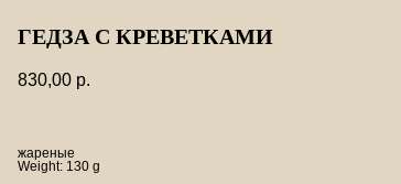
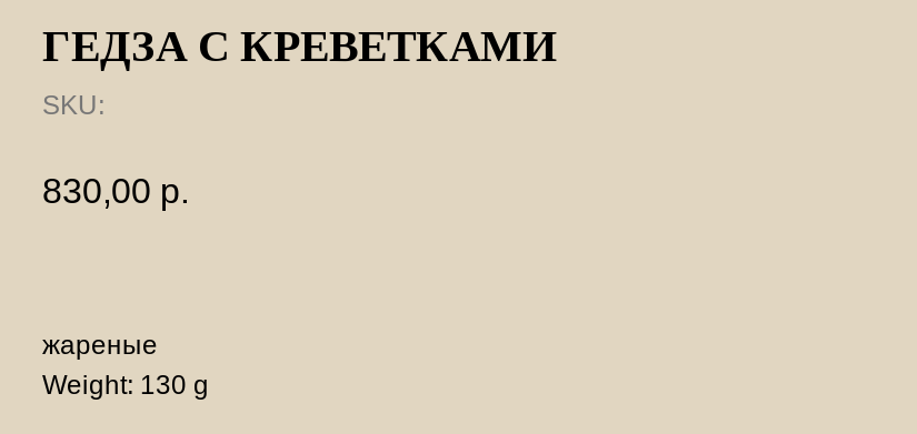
none -> [42,90,104,121] SKU:

